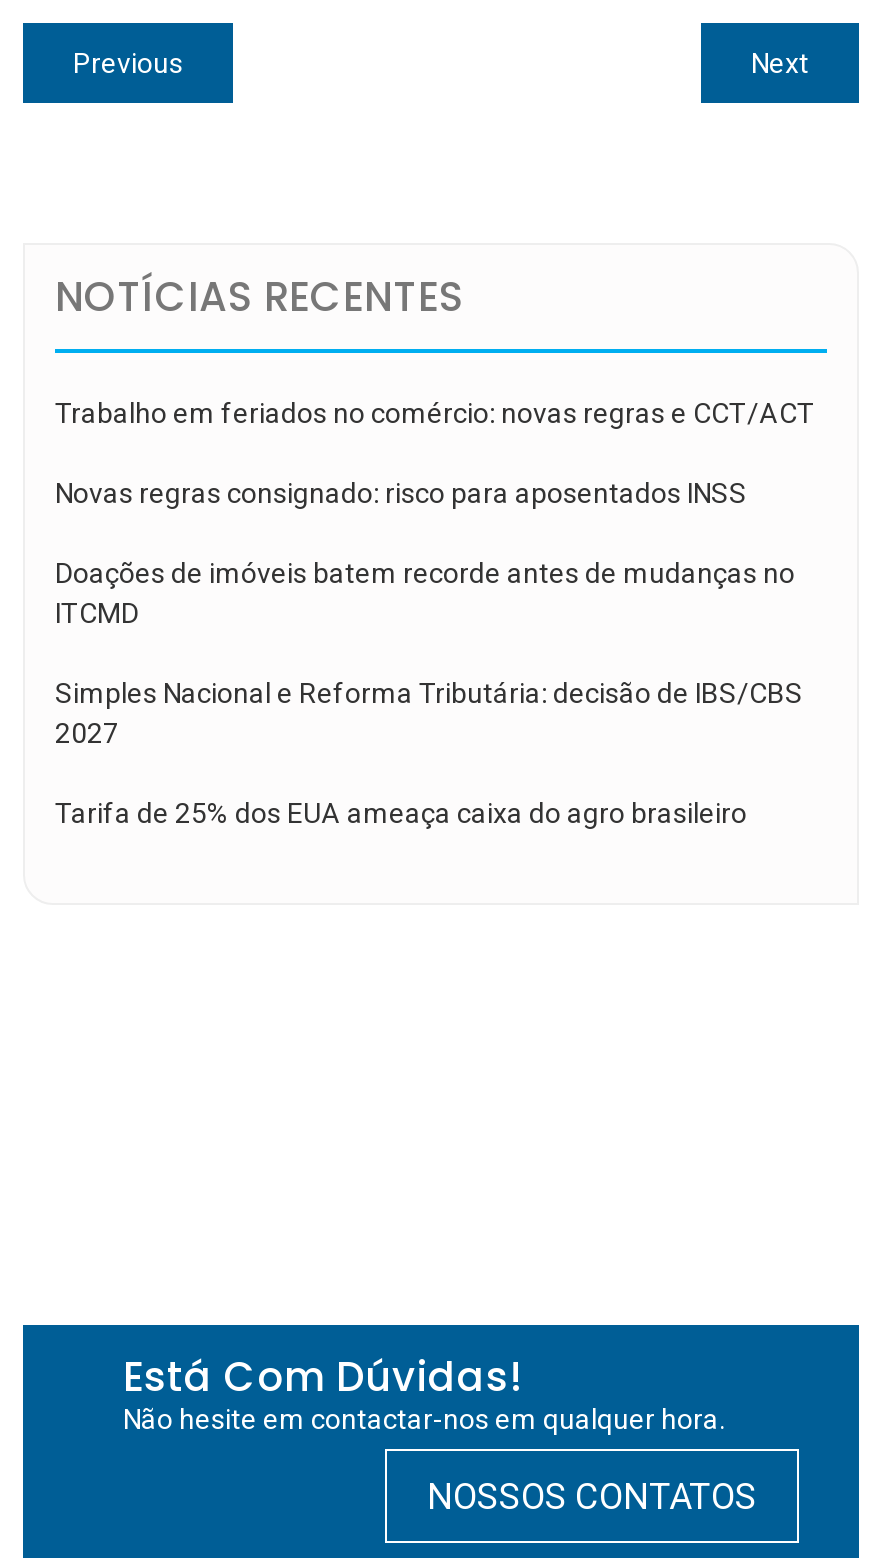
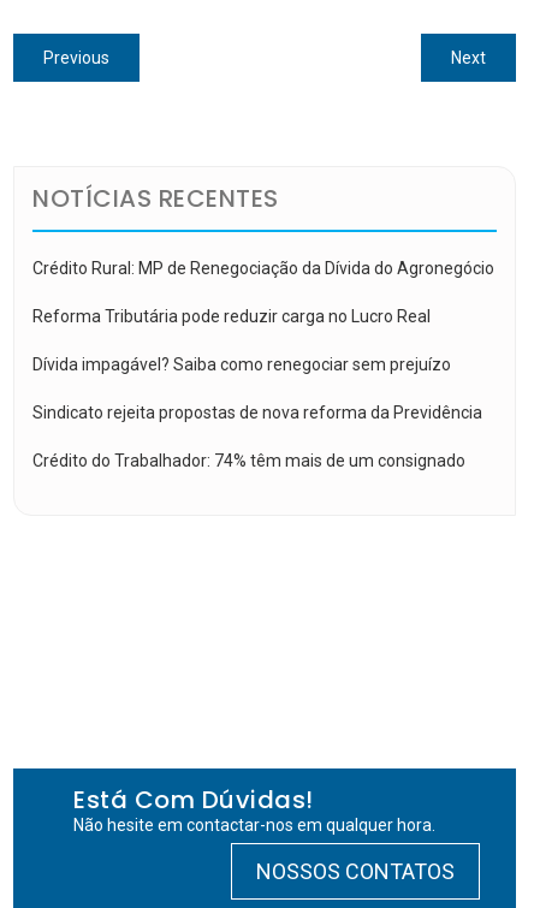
[55,396,815,428] Trabalho em feriados no comércio: novas regras e CCT/ACT -> [32,258,494,277] Crédito Rural: MP de Renegociação da Dívida do Agronegócio
[55,476,747,508] Novas regras consignado: risco para aposentados INSS -> [32,306,431,325] Reforma Tributária pode reduzir carga no Lucro Real
[55,556,795,628] Doações de imóveis batem recorde antes de mudanças no | ITCMD -> [32,354,451,373] Dívida impagável? Saiba como renegociar sem prejuízo
[55,676,803,748] Simples Nacional e Reforma Tributária: decisão de IBS/CBS | 2027 -> [32,402,482,422] Sindicato rejeita propostas de nova reforma da Previdência
[55,796,747,828] Tarifa de 25% dos EUA ameaça caixa do agro brasileiro -> [32,450,465,470] Crédito do Trabalhador: 74% têm mais de um consignado

